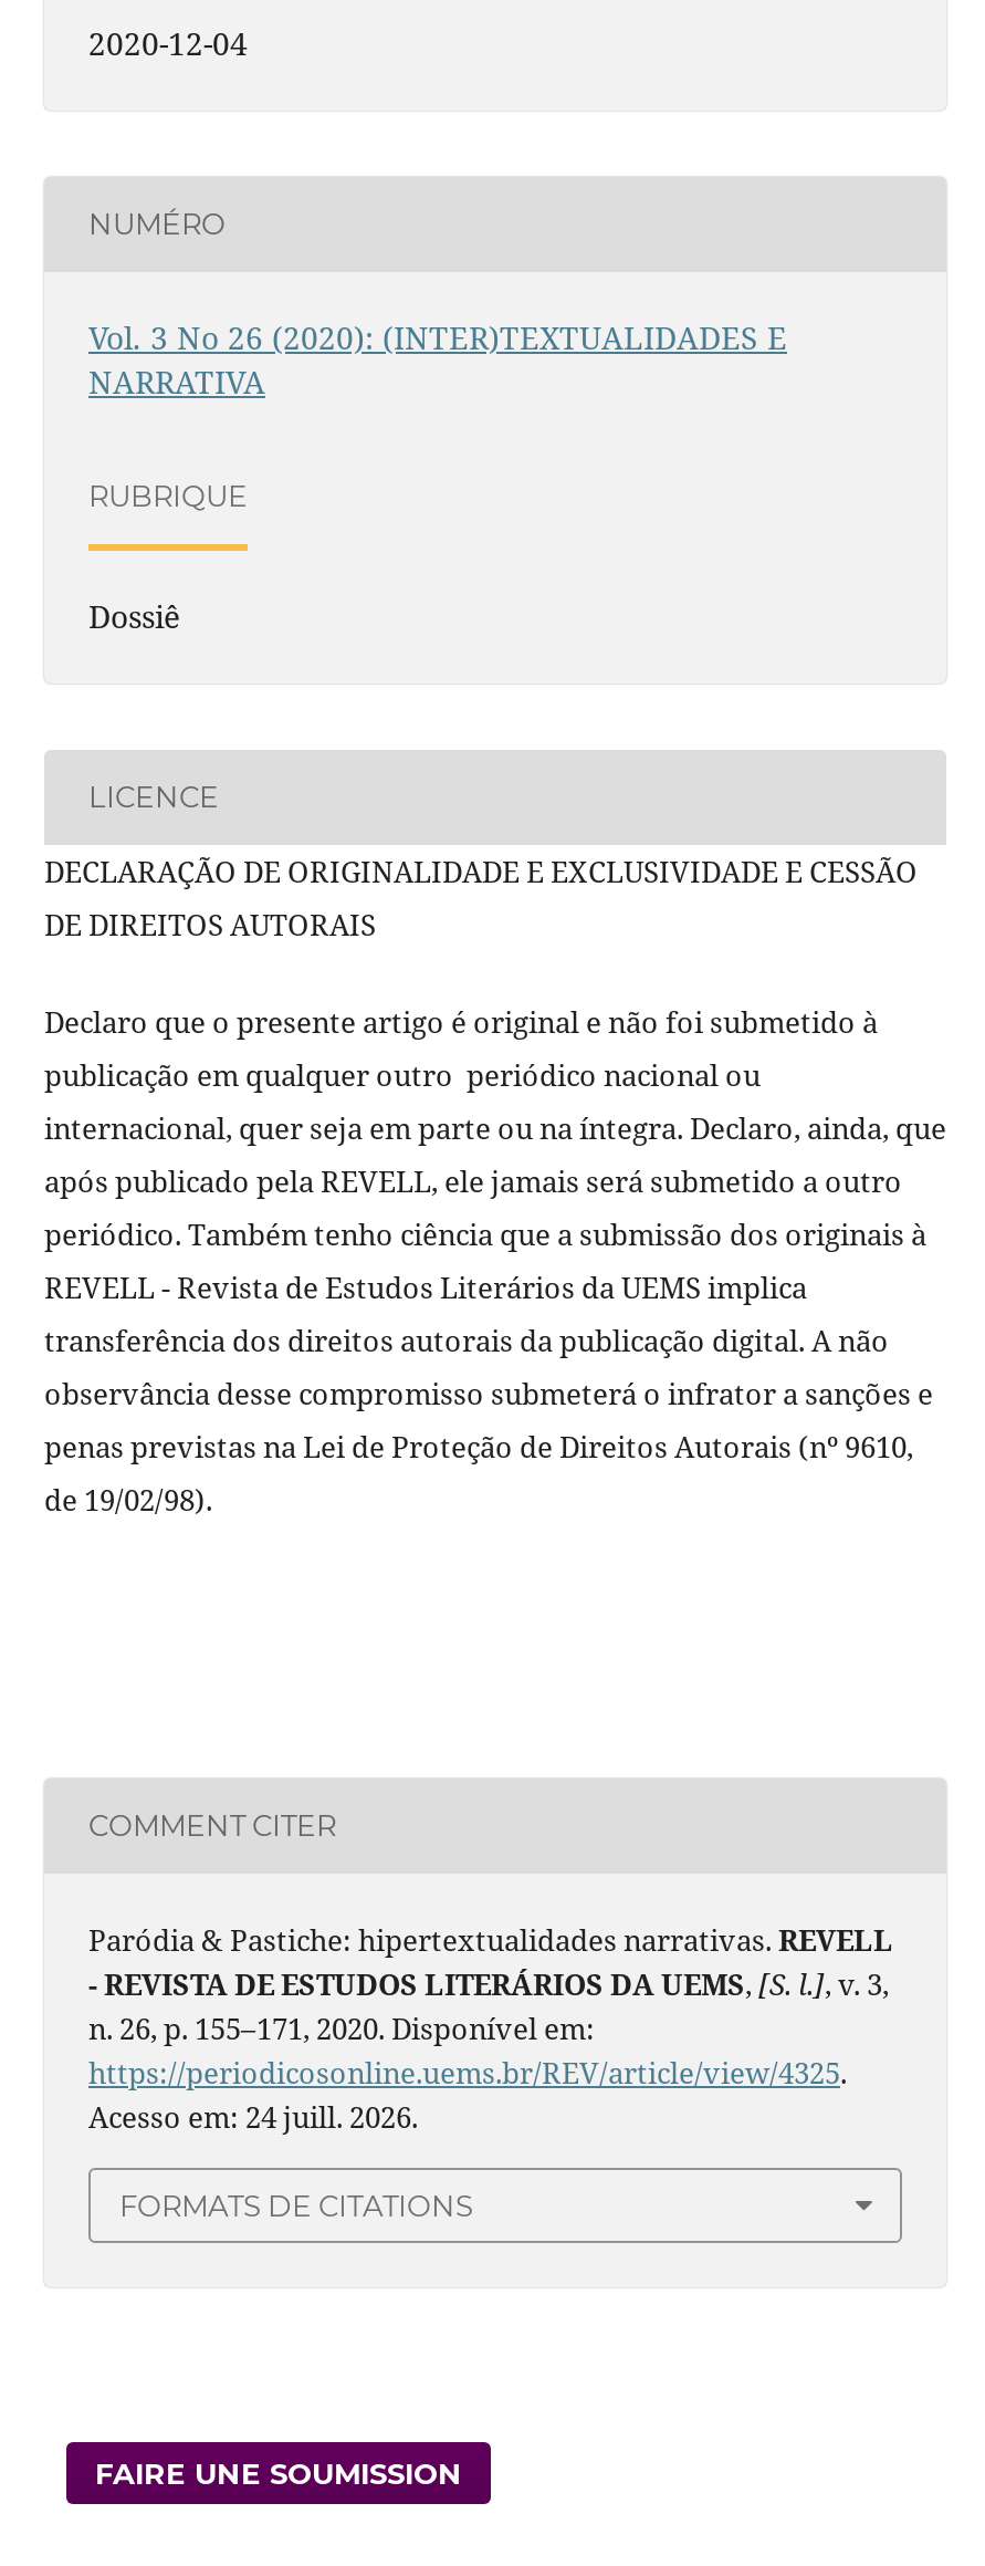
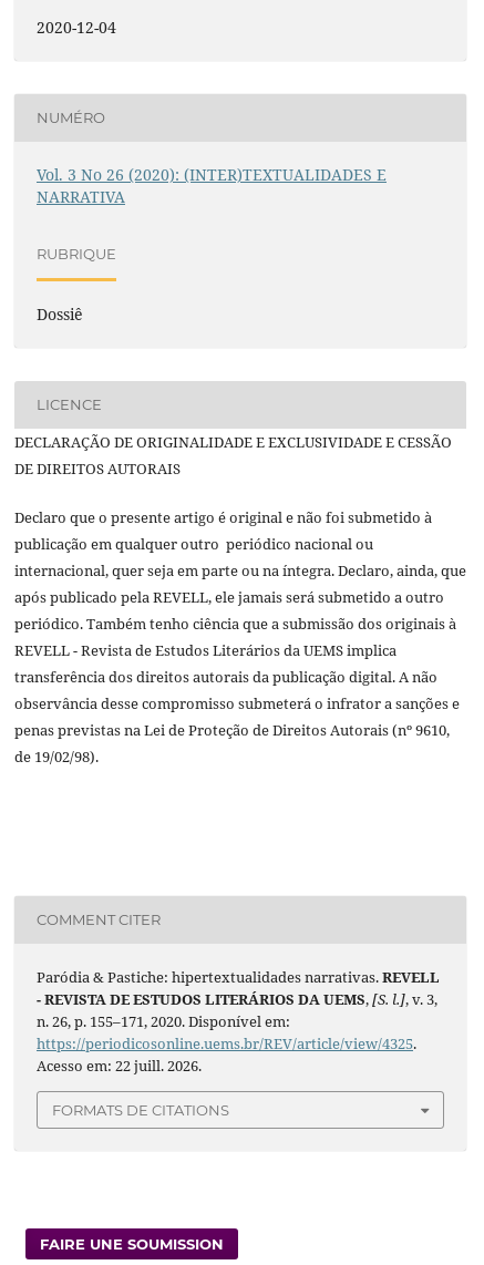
[88,2097,418,2136] Acesso em: 24 juill. 2026. -> [37,1055,202,1075] Acesso em: 22 juill. 2026.

